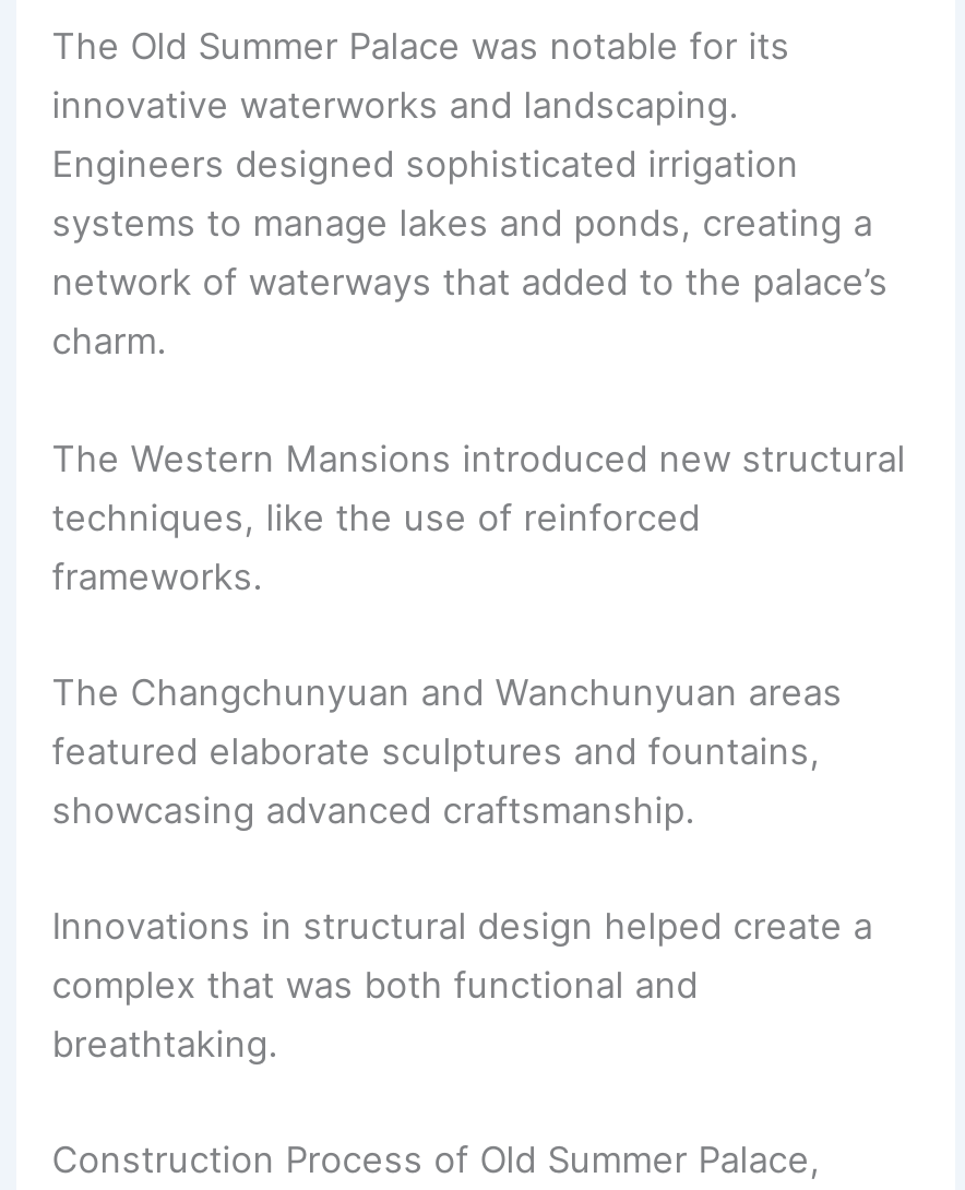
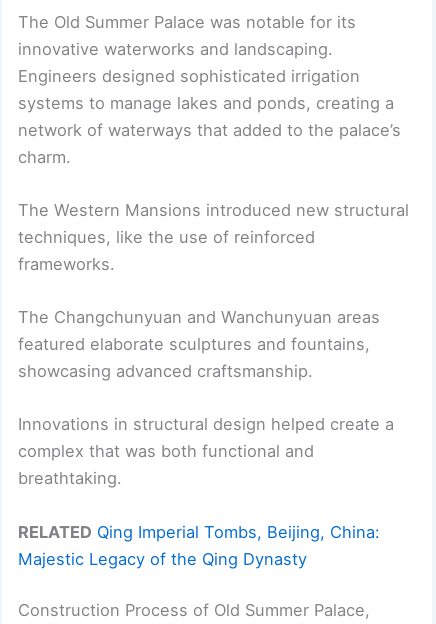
none -> [18,521,380,568] RELATED Qing Imperial Tombs, Beijing, China: | Majestic Legacy of the Qing Dynasty

